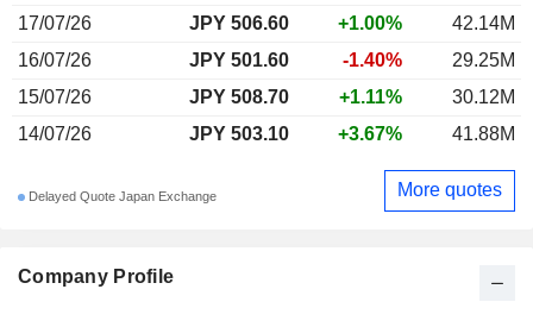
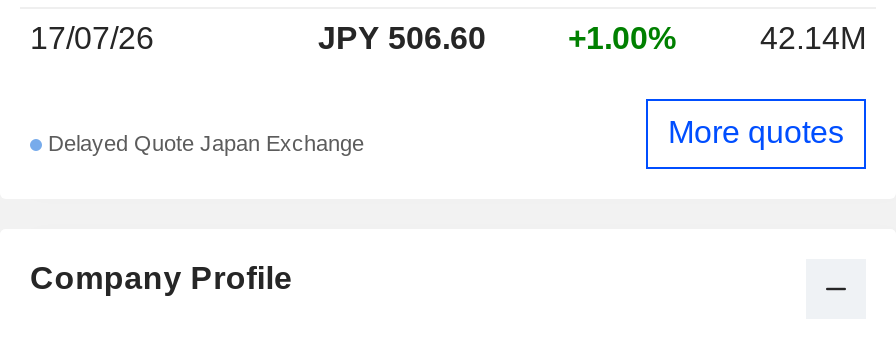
[18,50,515,144] 16/07/26 | JPY 501.60 | -1.40% | 29.25M | 15/07/26 | JPY 508.70 | +1.11% | 30.12M | 14/07/26 | JPY 503.10 | +3.67% | 41.88M -> none

